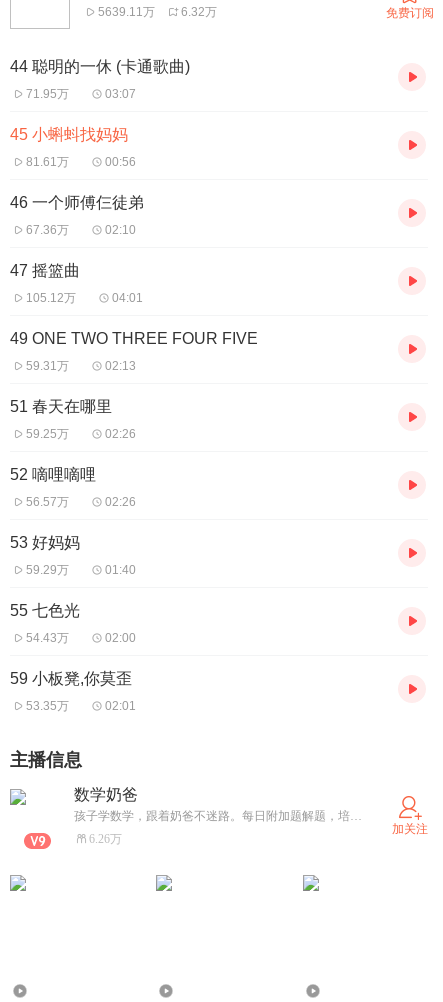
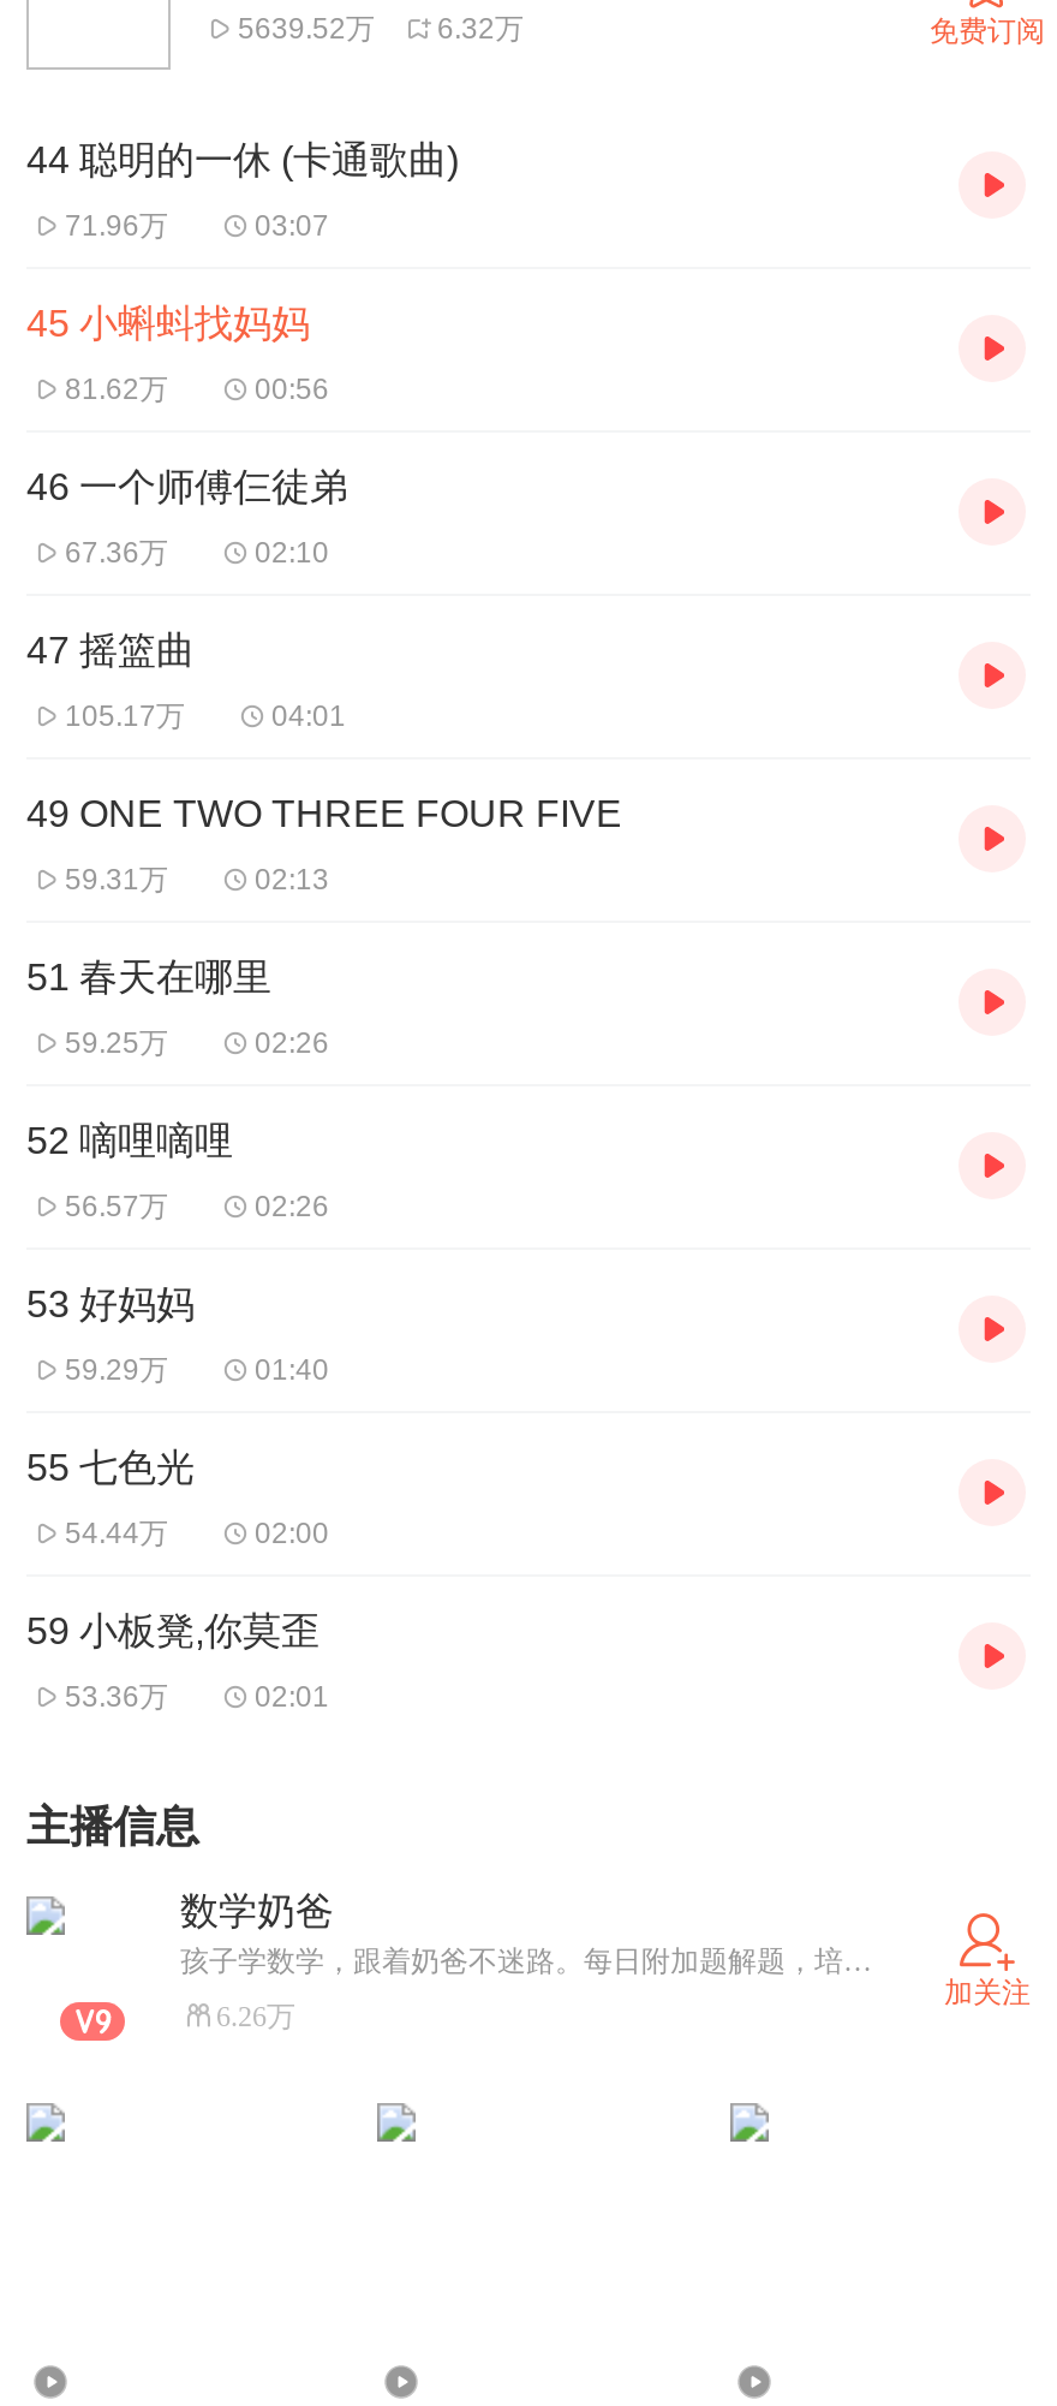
[98,4,217,18] 5639.11万 6.32万 -> [238,11,524,44] 5639.52万 6.32万
[26,87,69,101] 71.95万 -> [65,209,168,242] 71.96万
[26,155,69,169] 81.61万 -> [65,372,168,406] 81.62万
[26,291,76,305] 105.12万 -> [65,699,185,733] 105.17万
[26,631,69,645] 54.43万 -> [65,1516,168,1550] 54.44万
[26,699,69,713] 53.35万 -> [65,1680,168,1713] 53.36万

